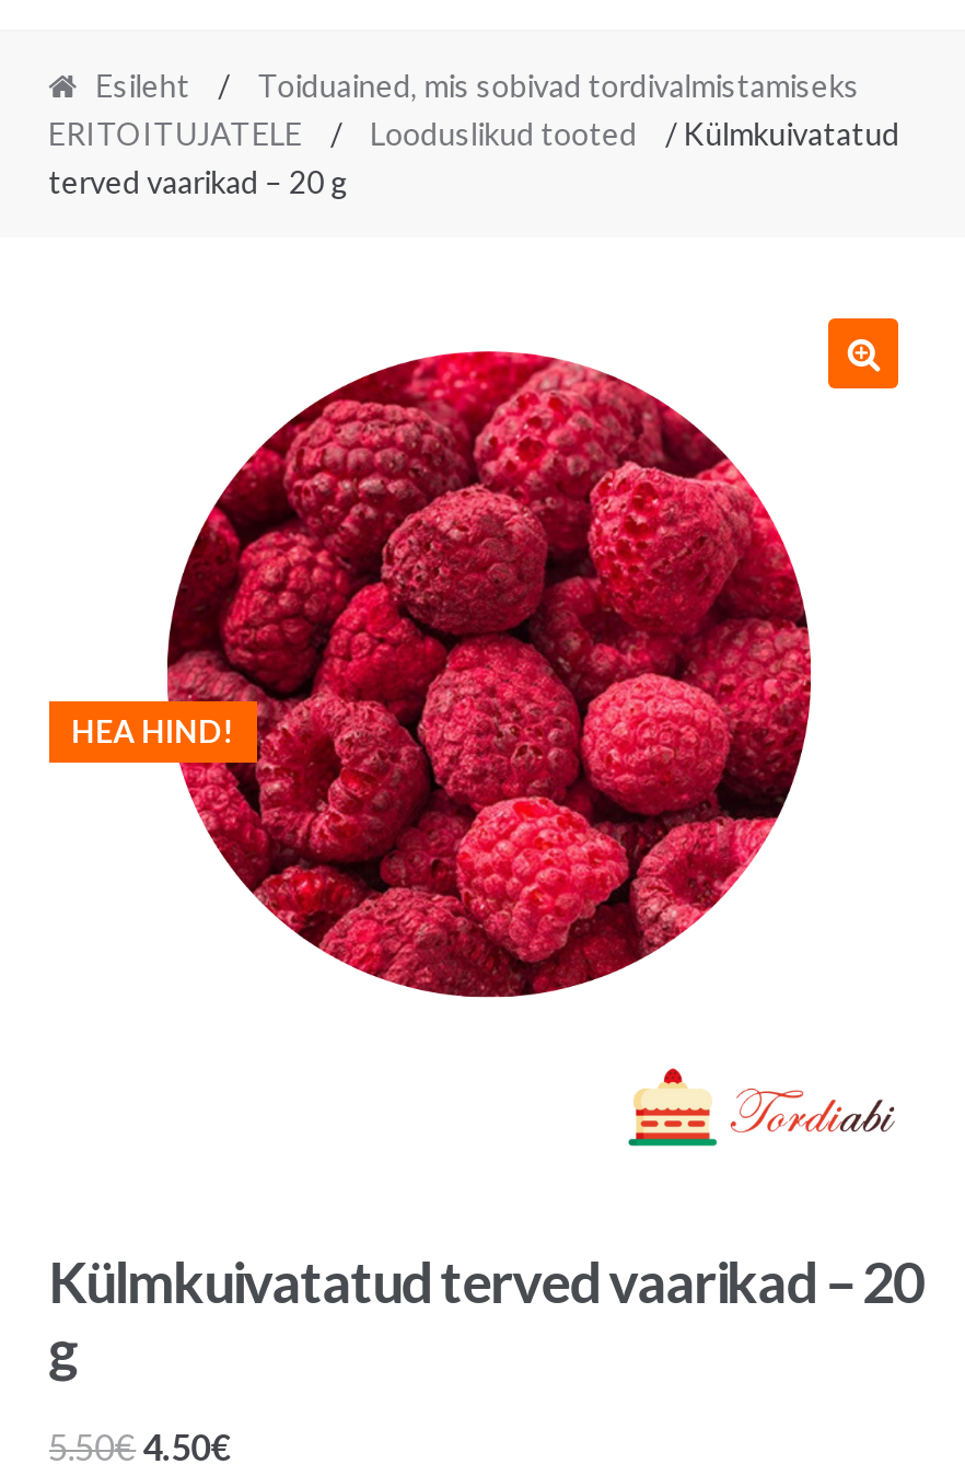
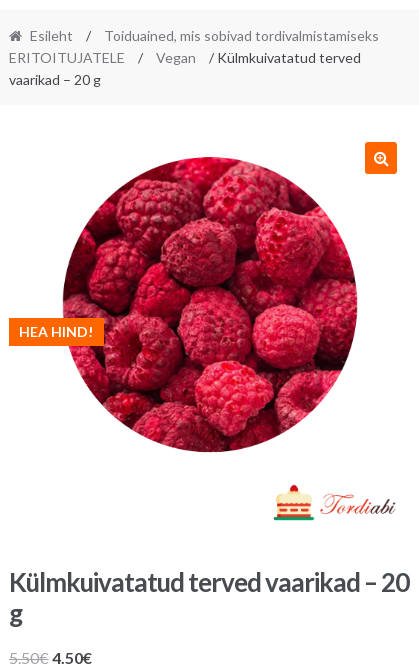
[48,115,900,200] ERITOITUJATELE / Looduslikud tooted / Külmkuivatatud | terved vaarikad – 20 g -> [9,49,361,88] ERITOITUJATELE / Vegan / Külmkuivatatud terved | vaarikad – 20 g

